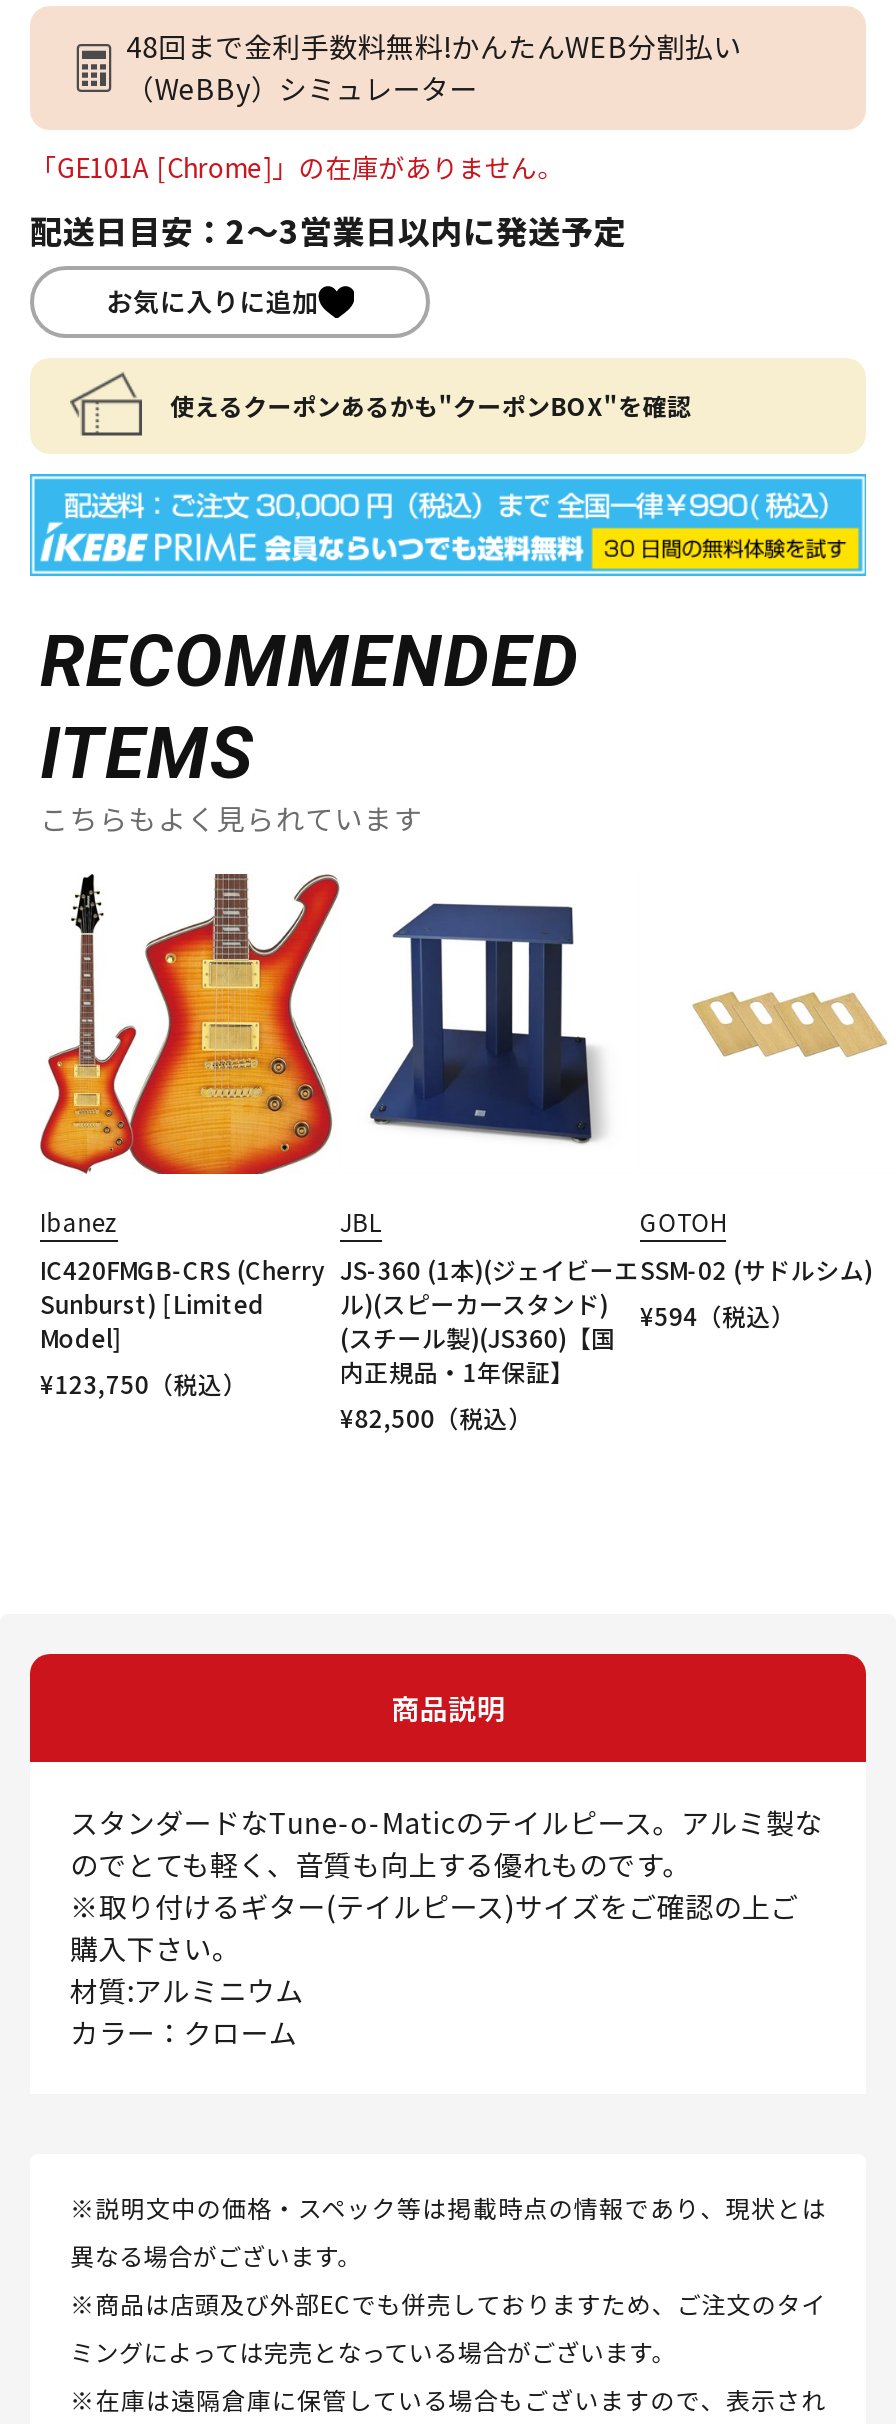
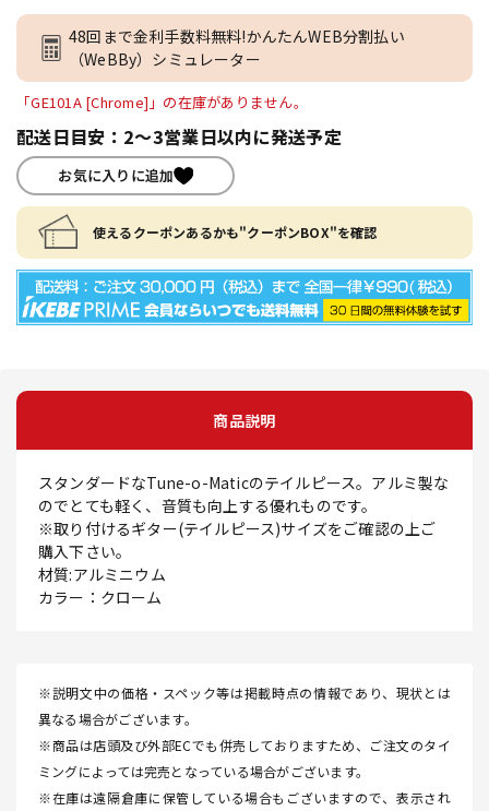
[40,620,580,838] RECOMMENDED | ITEMS | こちらもよく見られています -> none
[38,872,342,1400] [image] | Ibanez | IC420FMGB-CRS (Cherry | Sunburst) [Limited | Model] | ¥123,750（税込） -> none
[340,902,639,1434] [image] | JBL | JS-360 (1本)(ジェイビーエ | ル)(スピーカースタンド) | (スチール製)(JS360)【国 | 内正規品・1年保証】 | ¥82,500（税込） -> none
[694,992,888,1056] [image] -> none
[640,1204,873,1332] GOTOH | SSM-02 (サドルシム) | ¥594（税込） -> none

